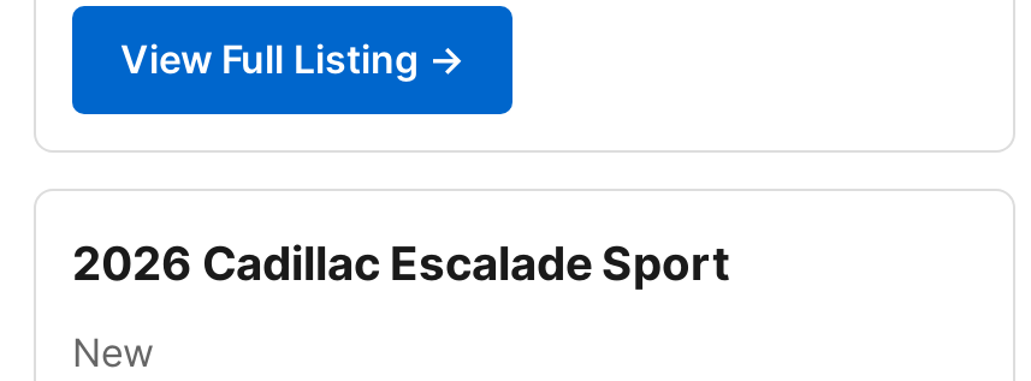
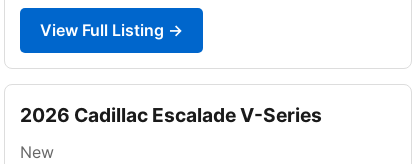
[72,234,729,292] 2026 Cadillac Escalade Sport -> [20,103,322,127] 2026 Cadillac Escalade V-Series

